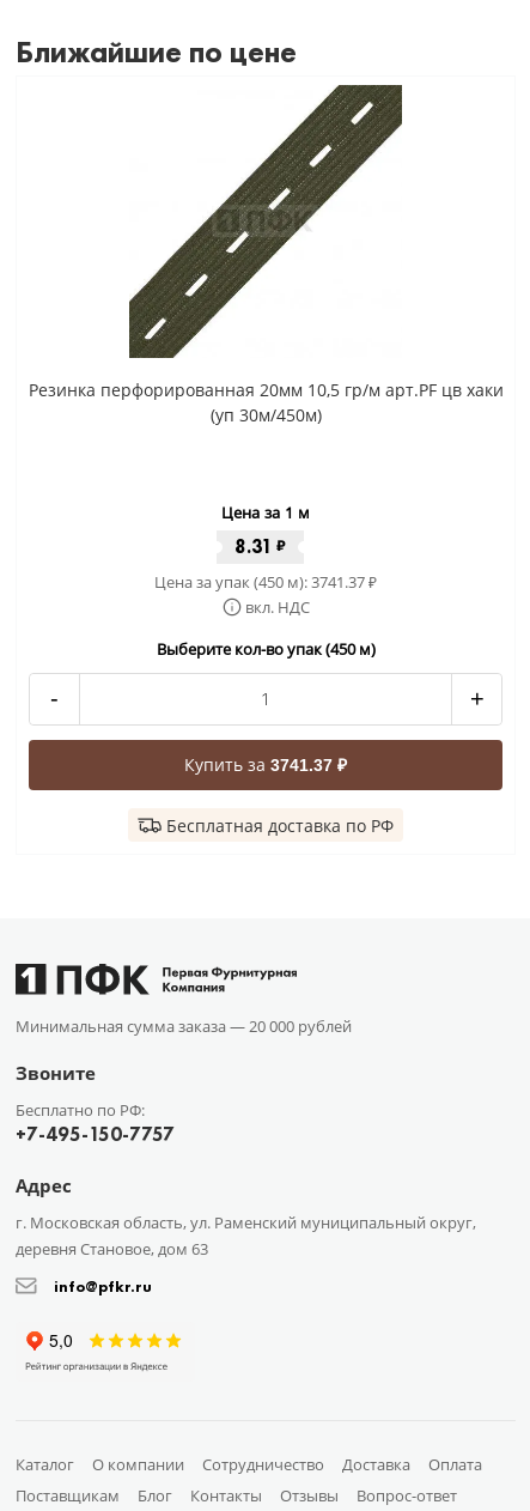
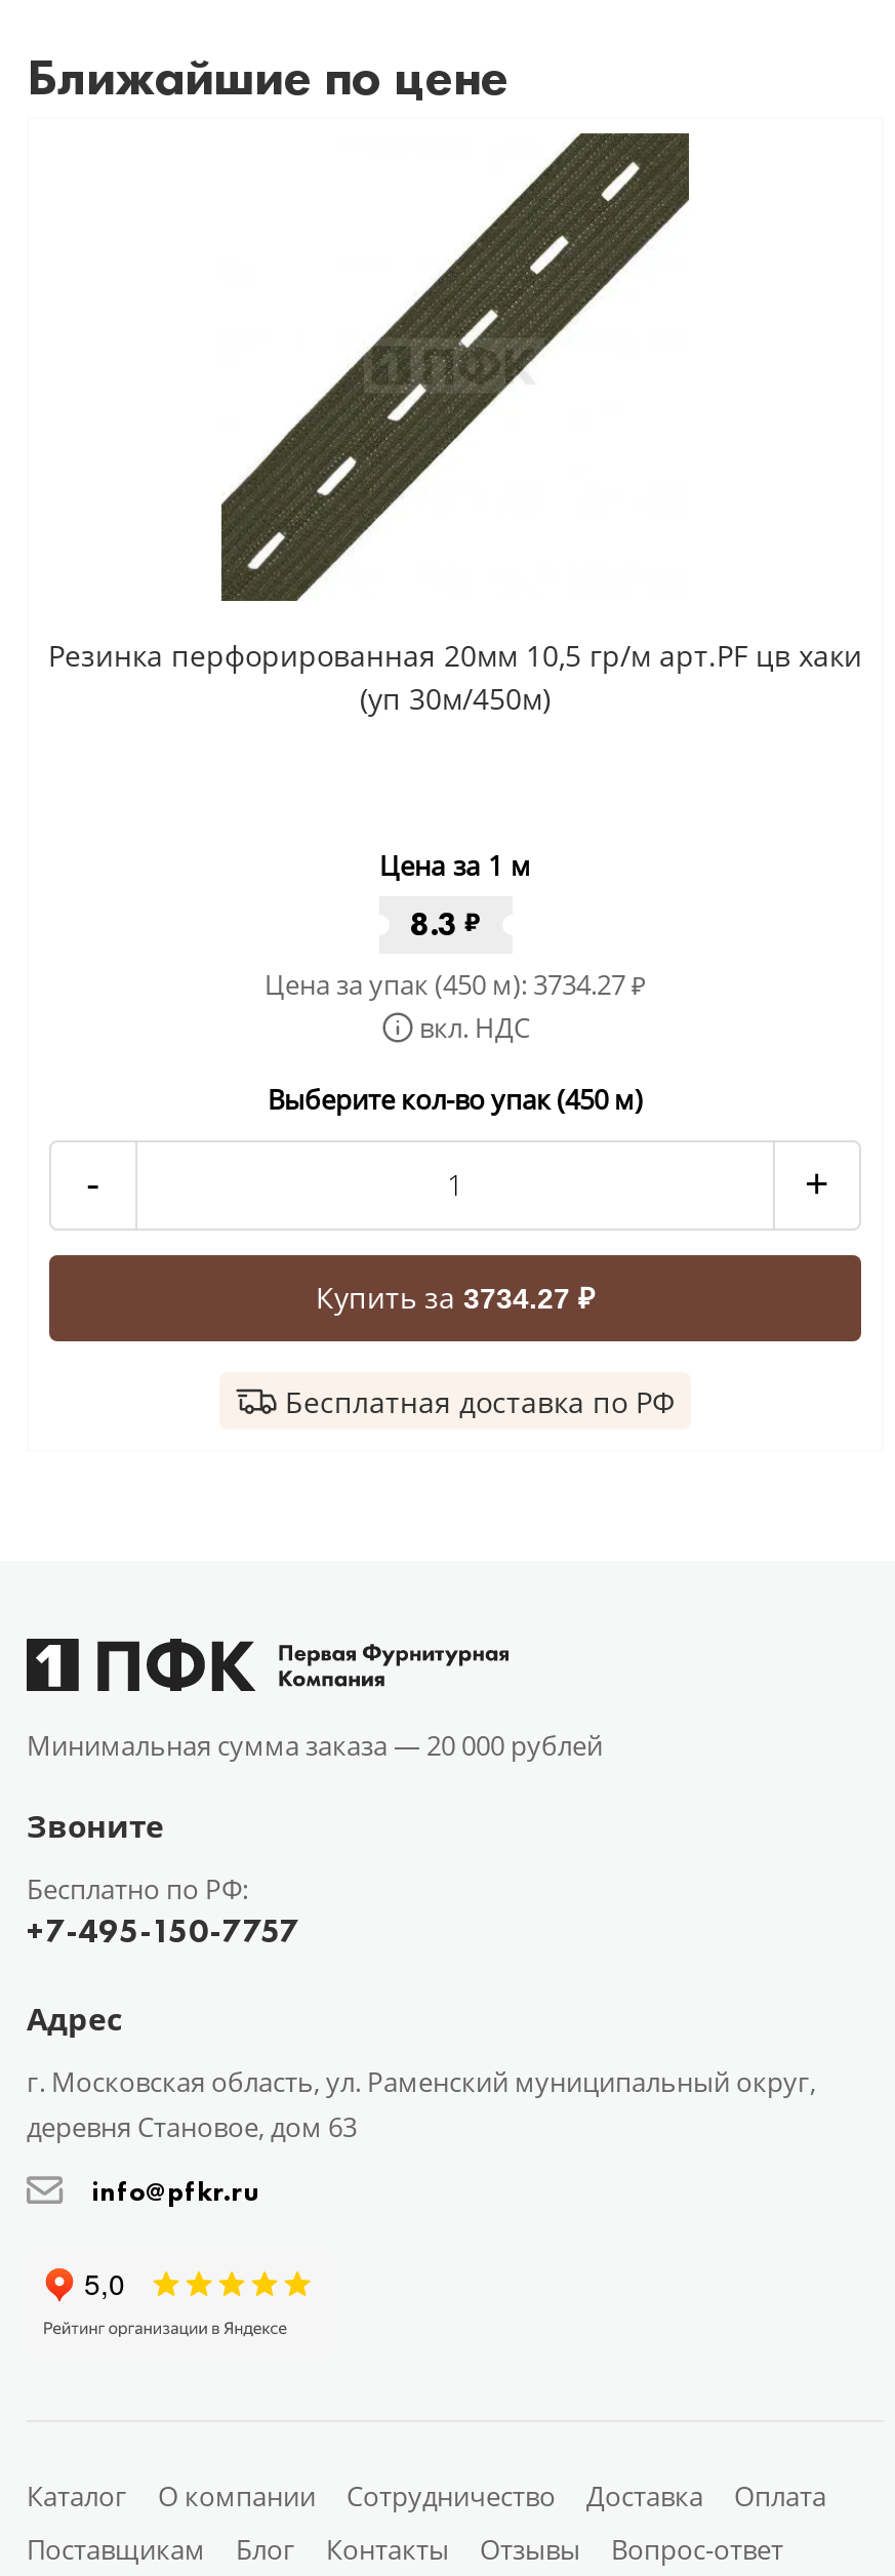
[234,533,285,559] 8.31 ₽ -> [409,901,481,944] 8.3 ₽
[154,571,377,592] Цена за упак (450 м): 3741.37₽ -> [265,965,646,1002] Цена за упак (450 м): 3734.27₽
[184,753,347,775] Купить за 3741.37 ₽ -> [316,1277,595,1316] Купить за 3734.27 ₽

